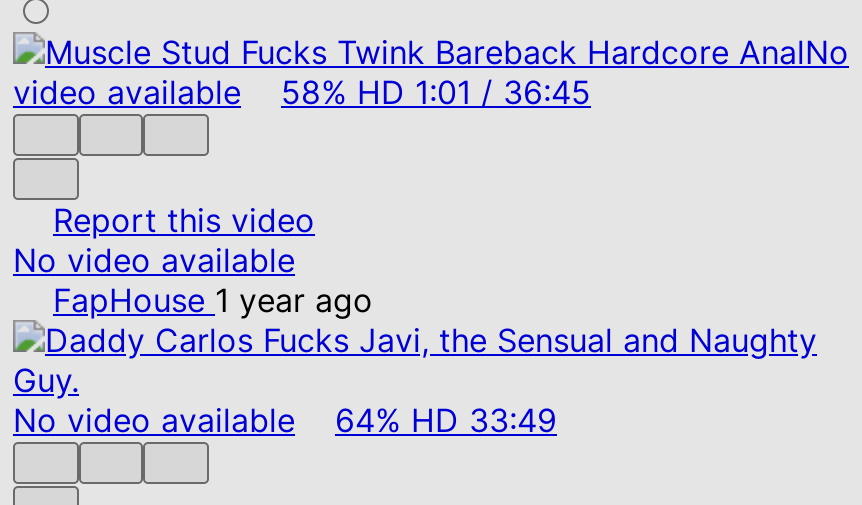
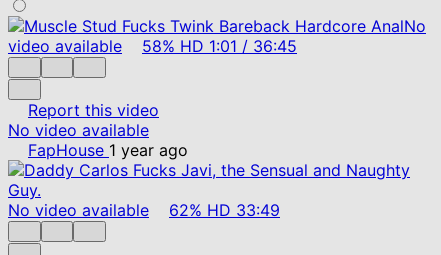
[13,400,557,440] No video available 64% HD 33:49 -> [8,200,280,220] No video available 62% HD 33:49

